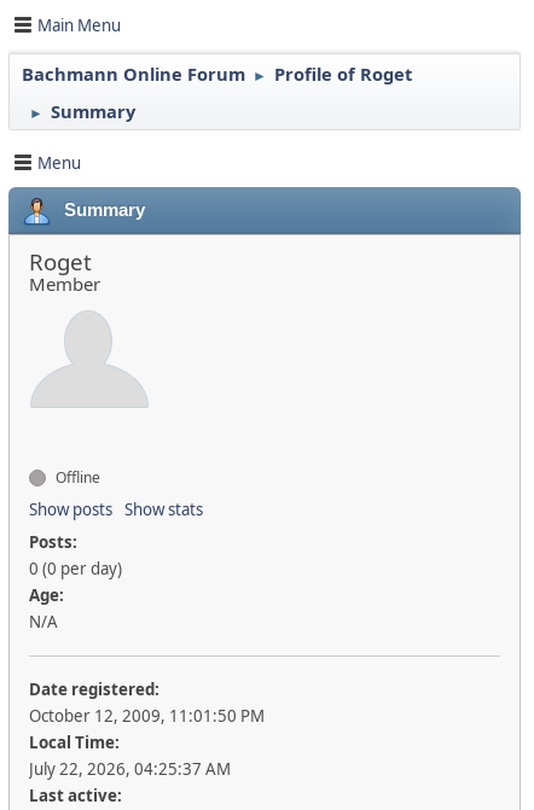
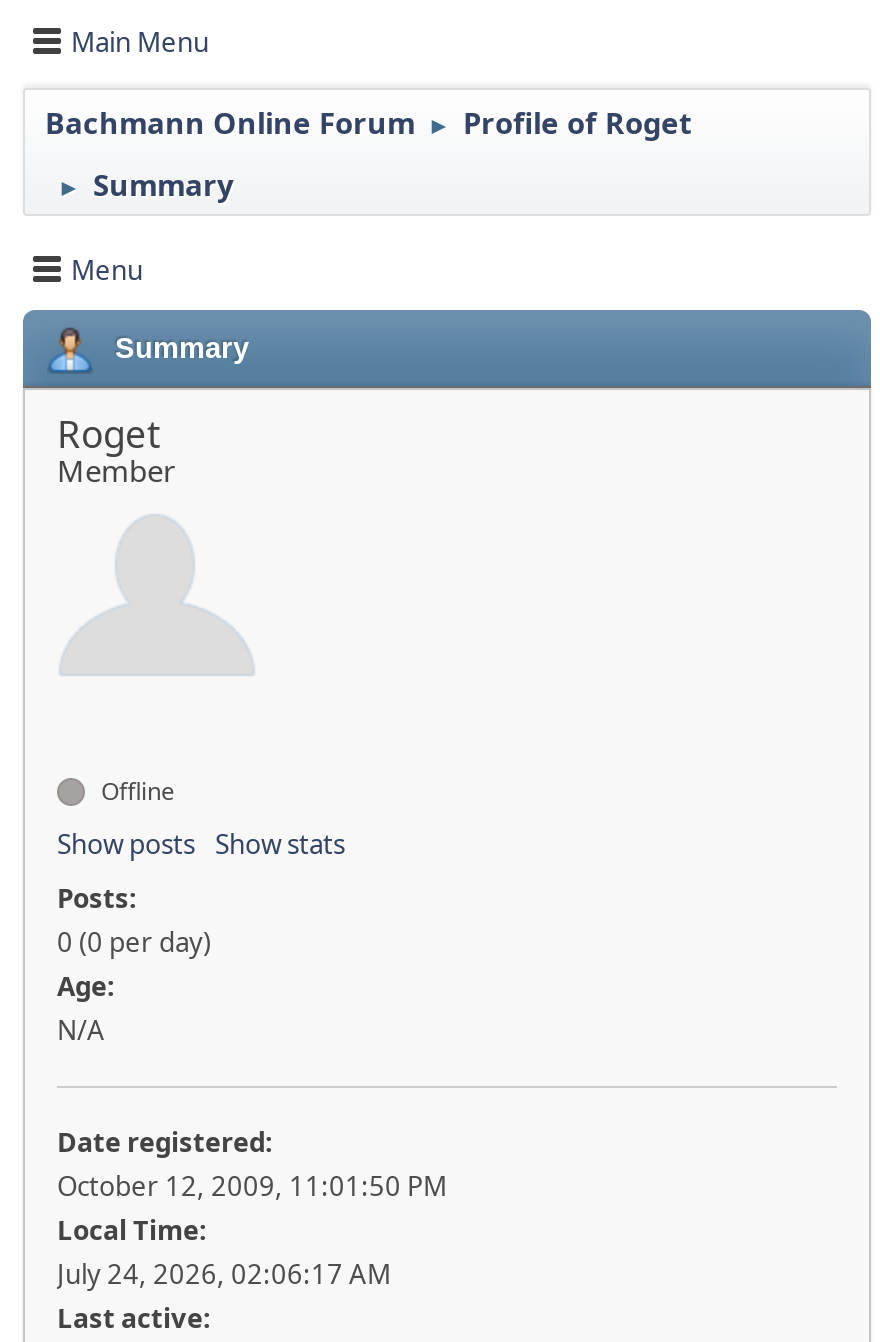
[29,758,231,780] July 22, 2026, 04:25:37 AM -> [57,1256,391,1292] July 24, 2026, 02:06:17 AM

